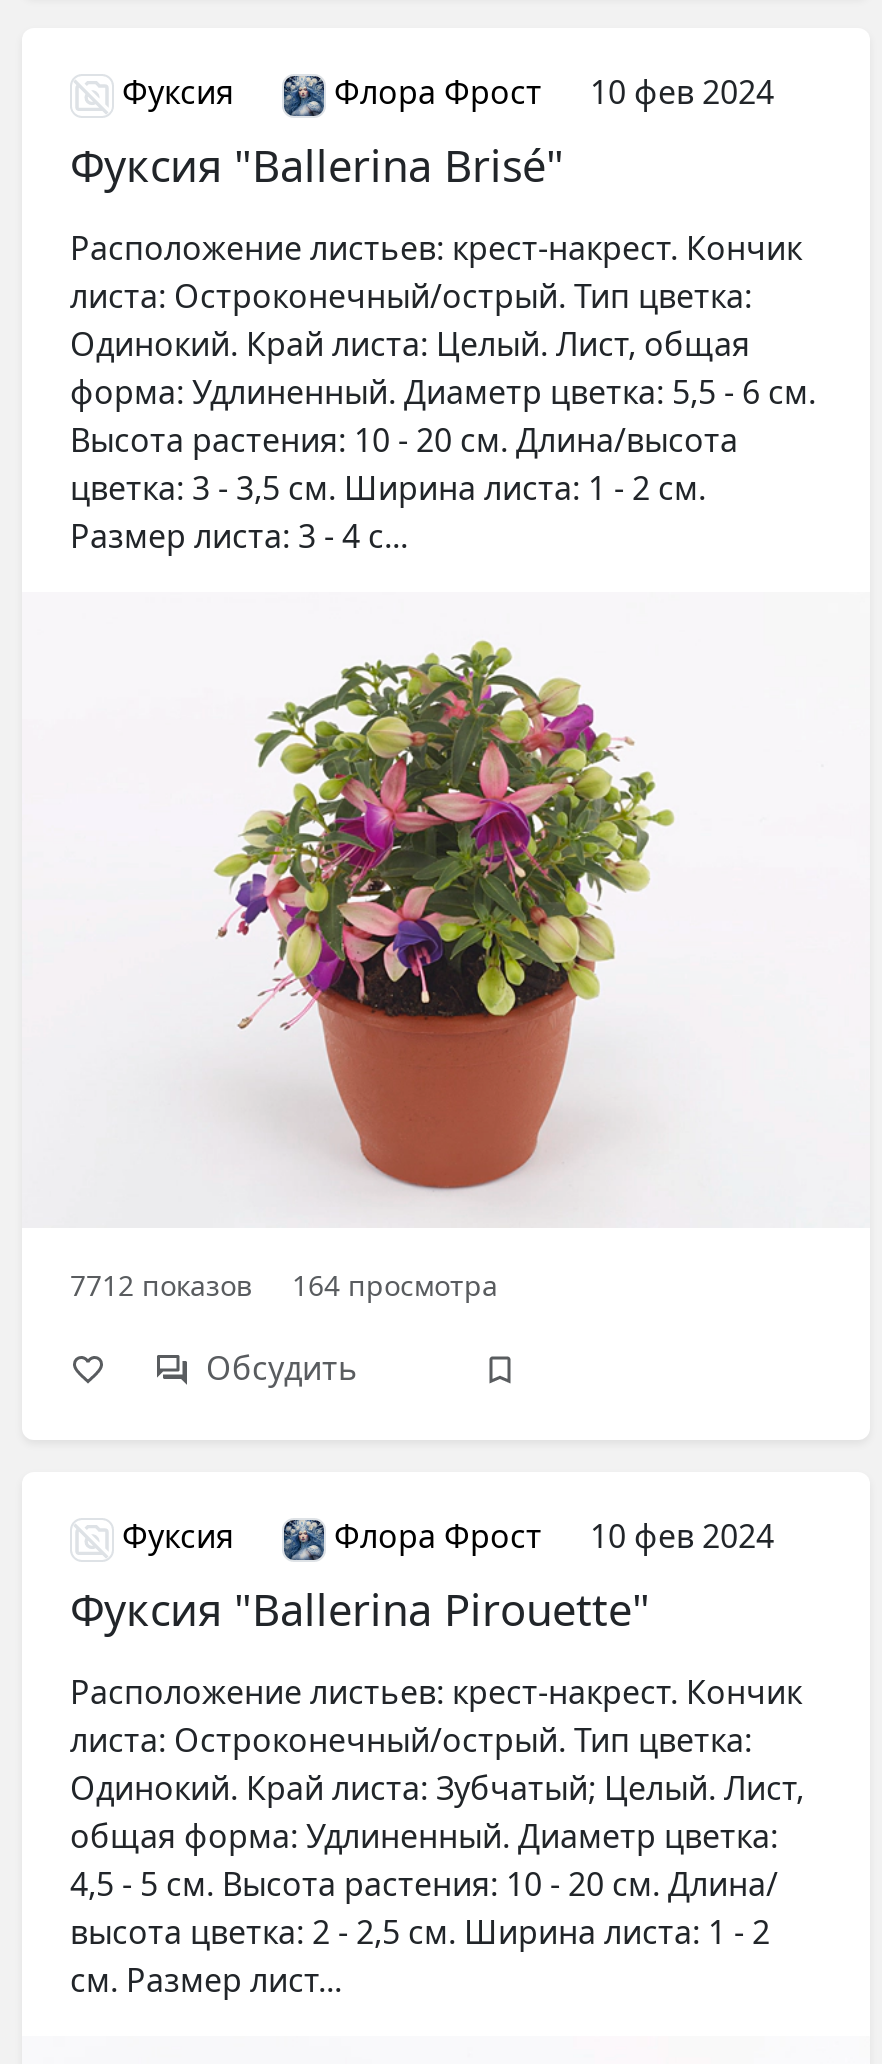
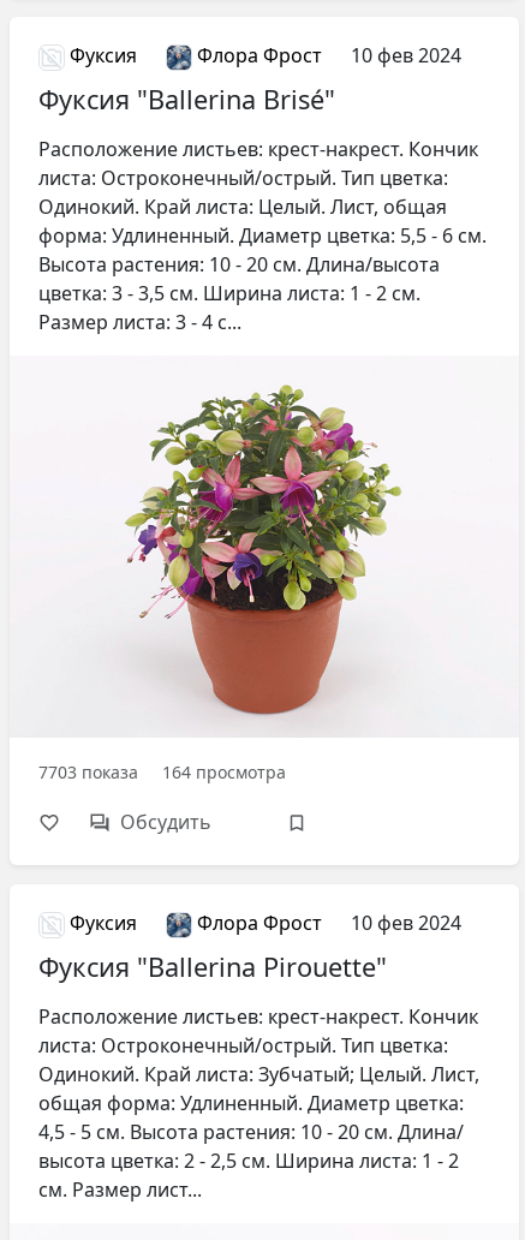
[70,1266,498,1304] 7712 показов 164 просмотра -> [38,761,286,784] 7703 показа 164 просмотра

